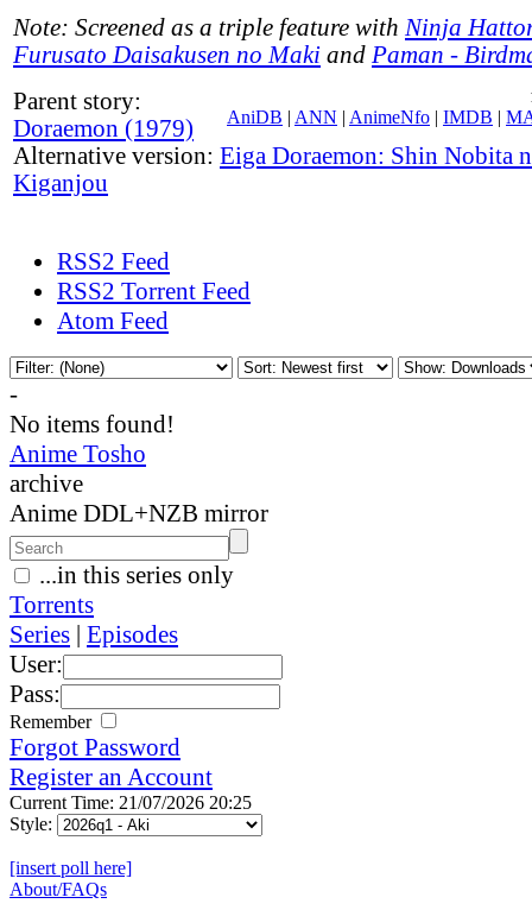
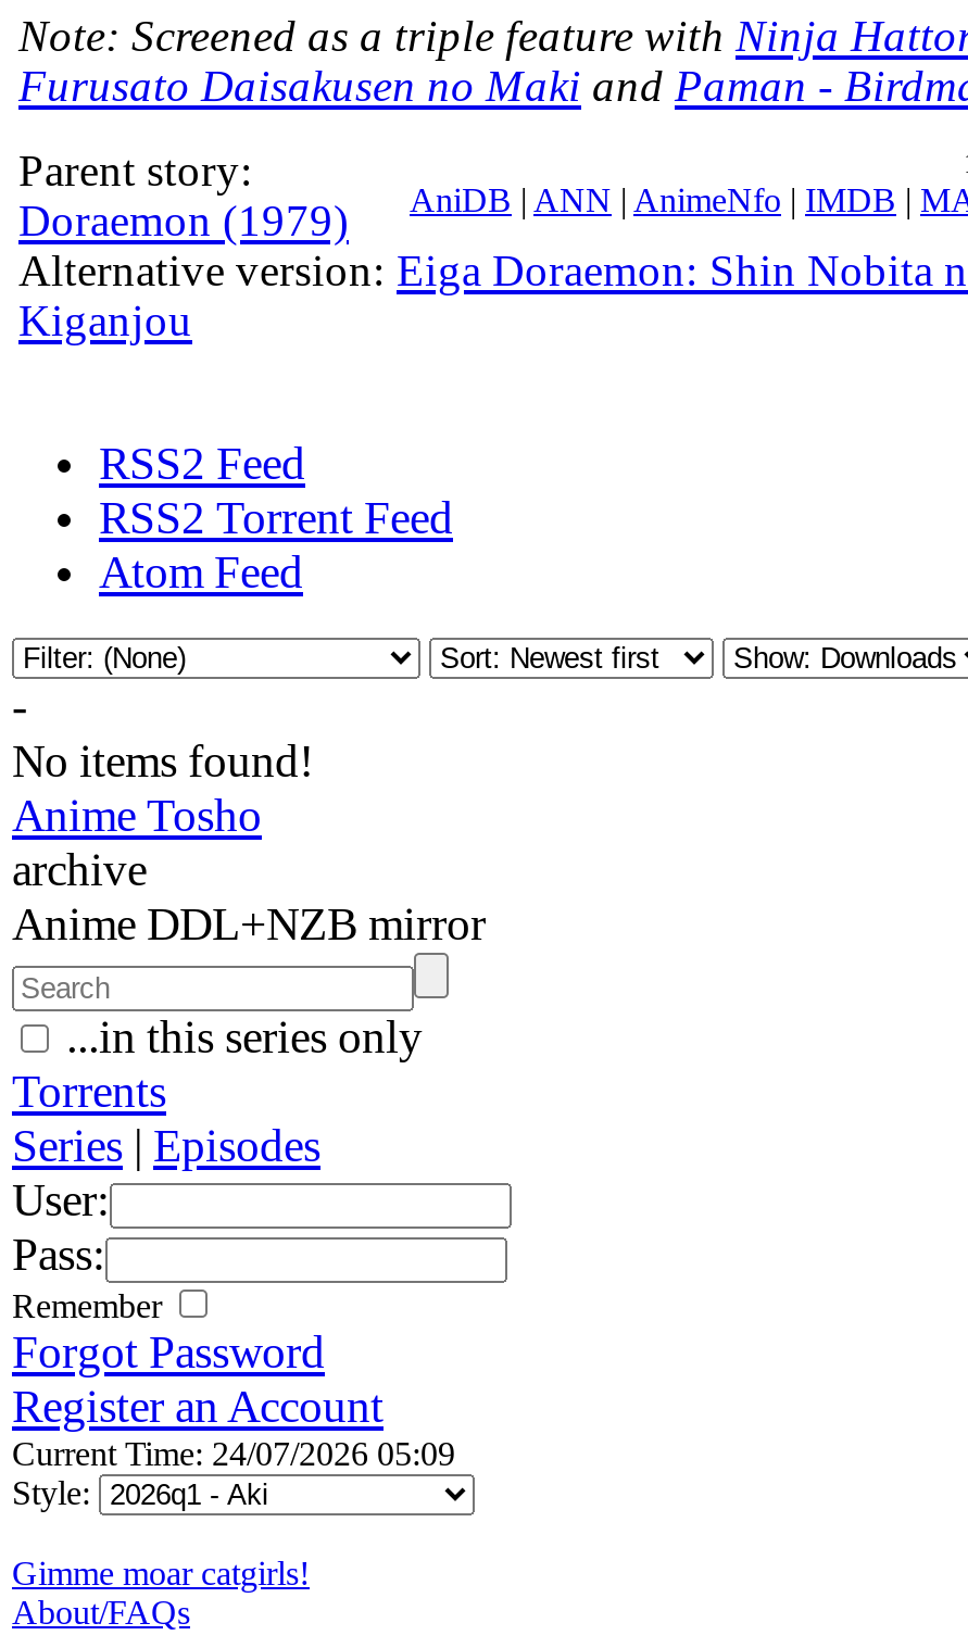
[9,792,252,812] Current Time: 21/07/2026 20:25 -> [12,1435,455,1472] Current Time: 24/07/2026 05:09
[9,857,132,878] [insert poll here] -> [12,1554,310,1591] Gimme moar catgirls!

